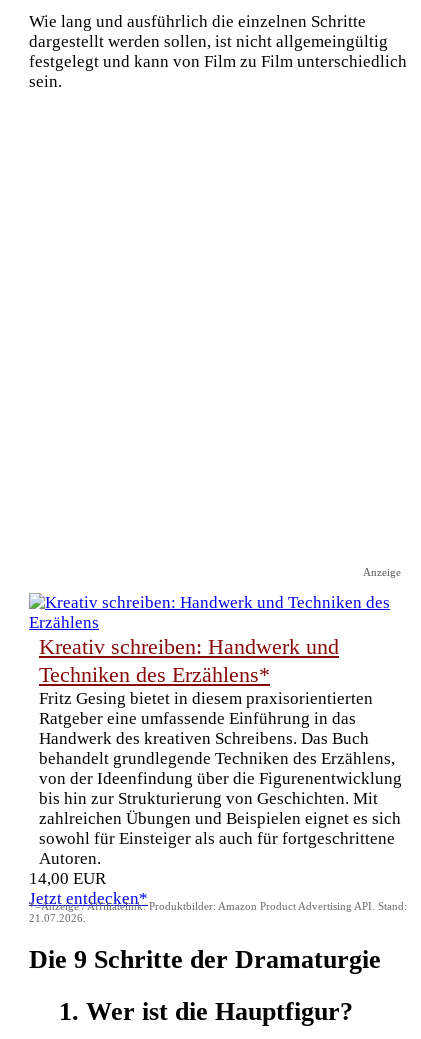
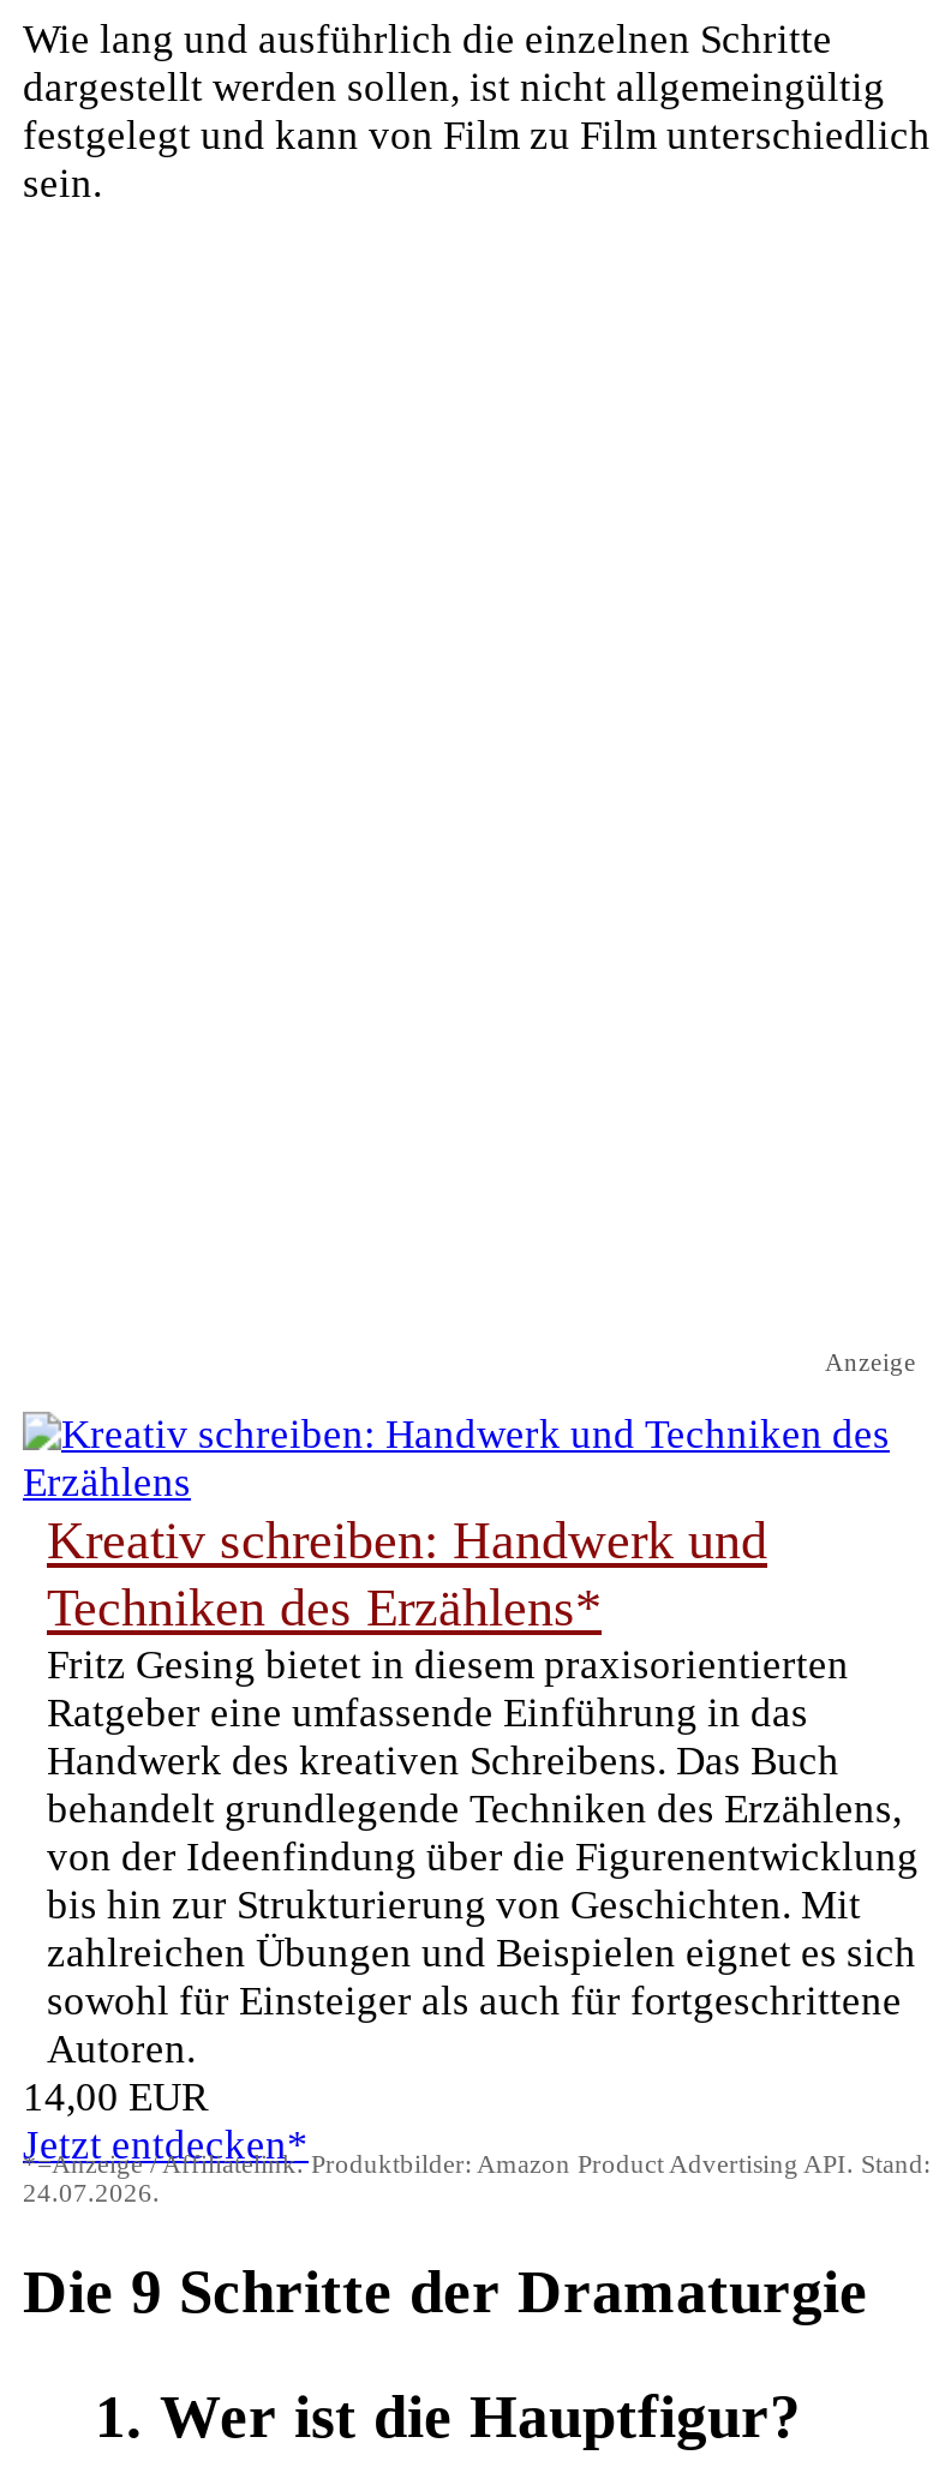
[29,912,86,924] 21.07.2026. -> [23,2178,160,2207] 24.07.2026.

